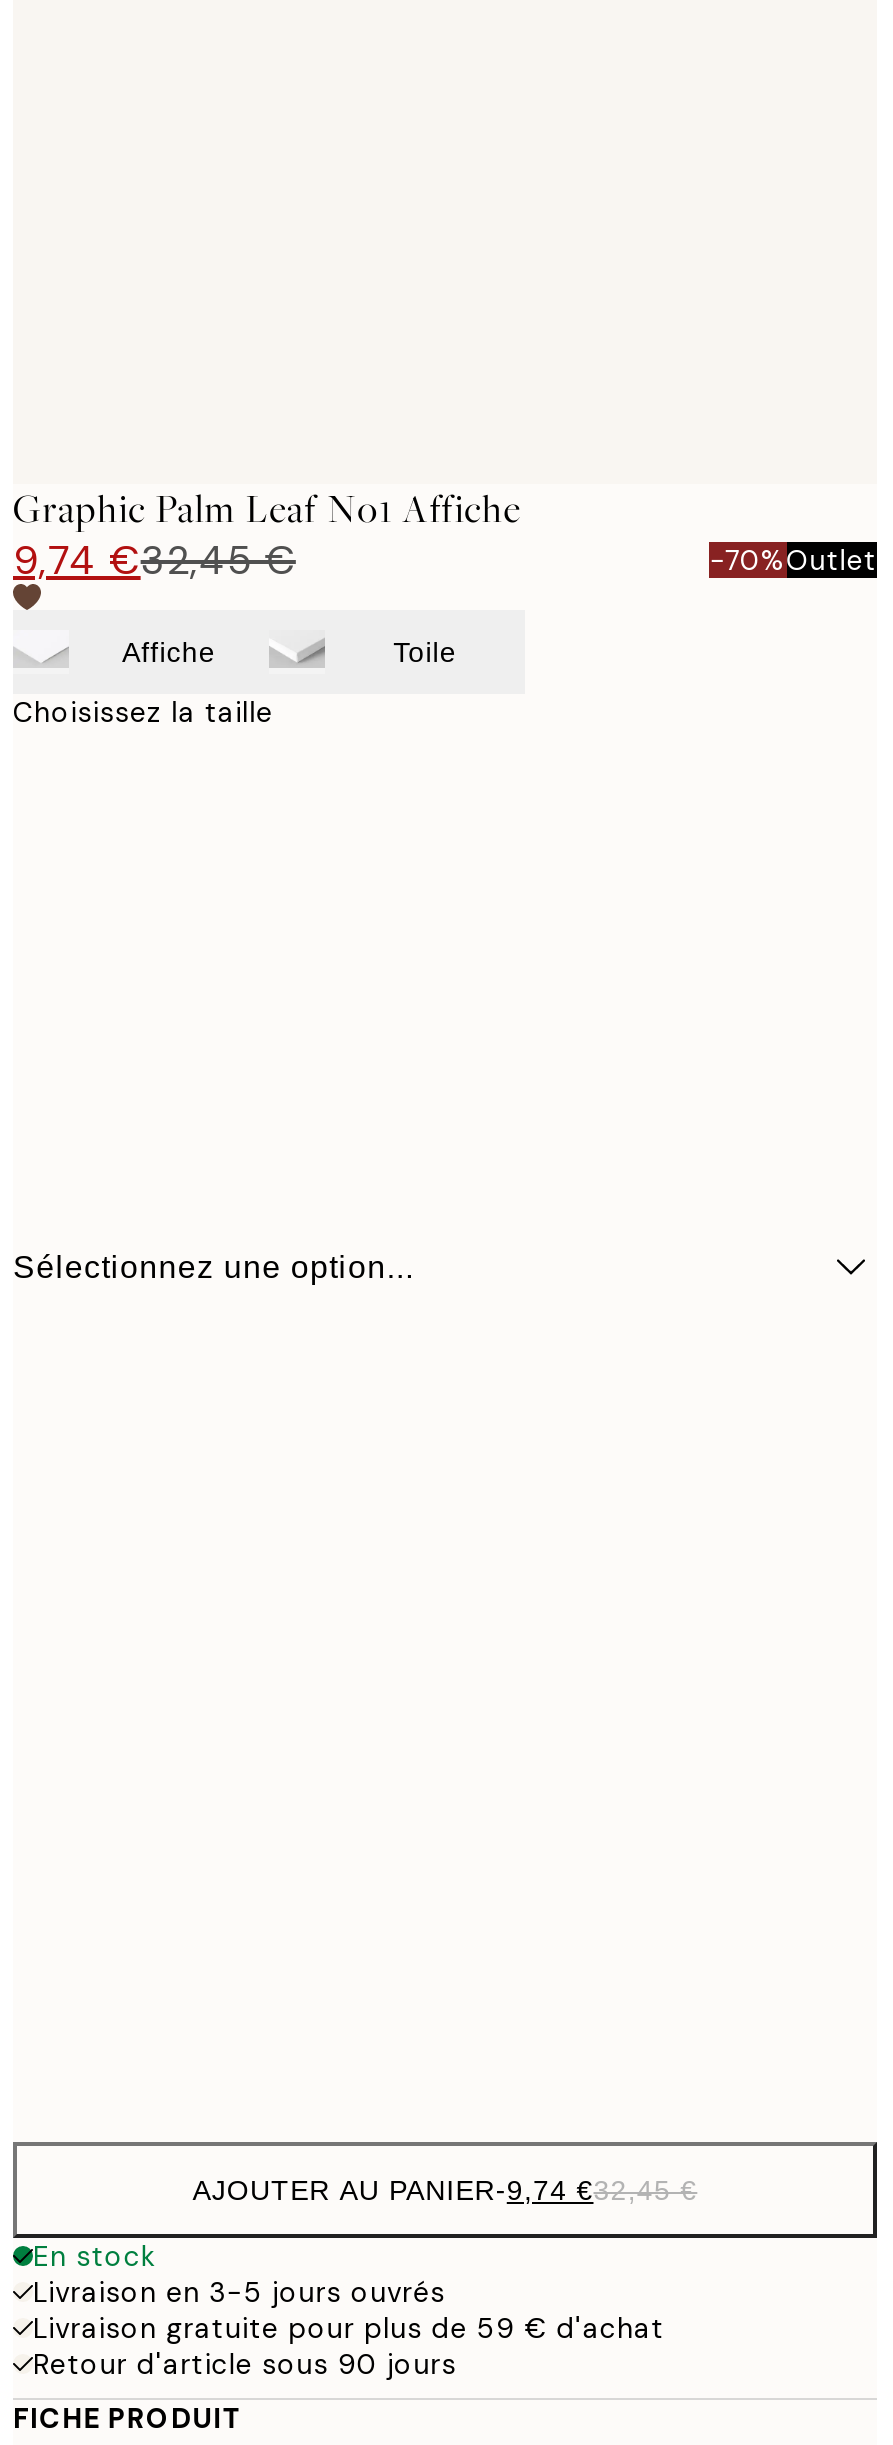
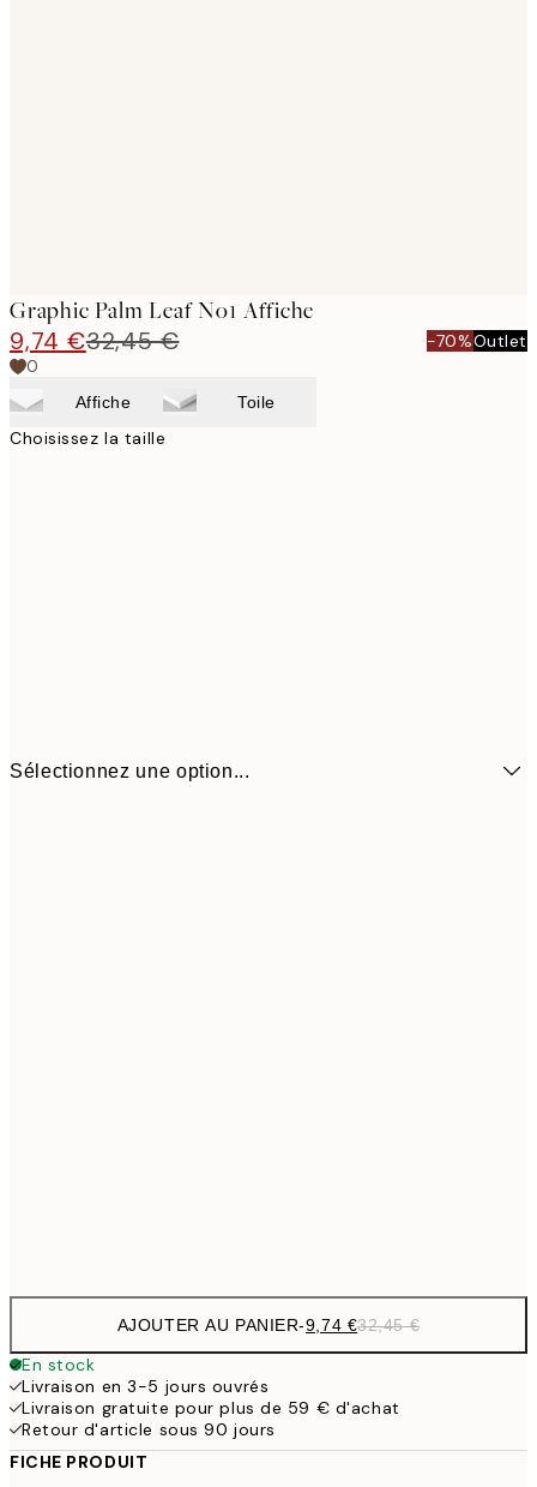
none -> [26,356,39,377] 0

